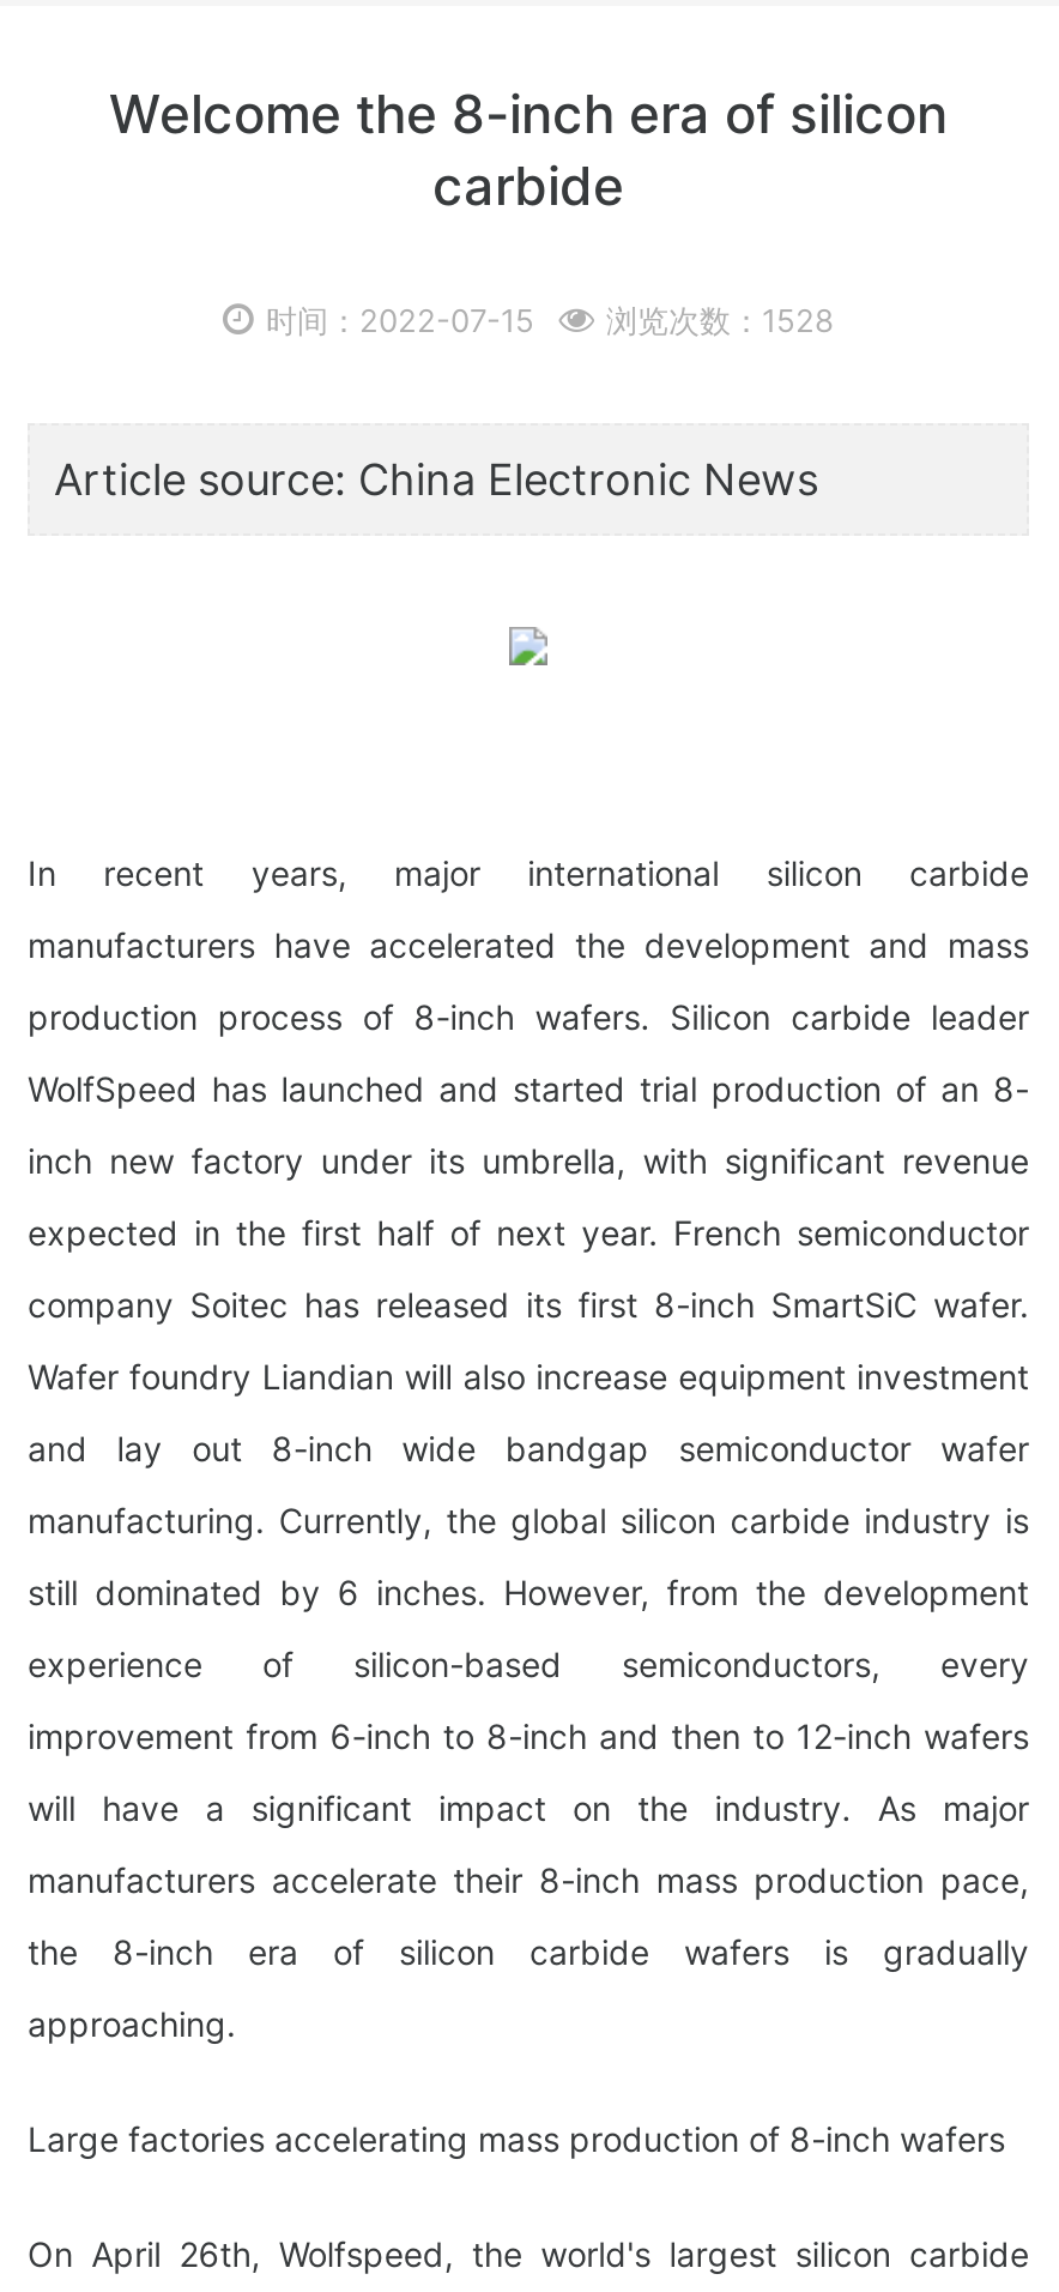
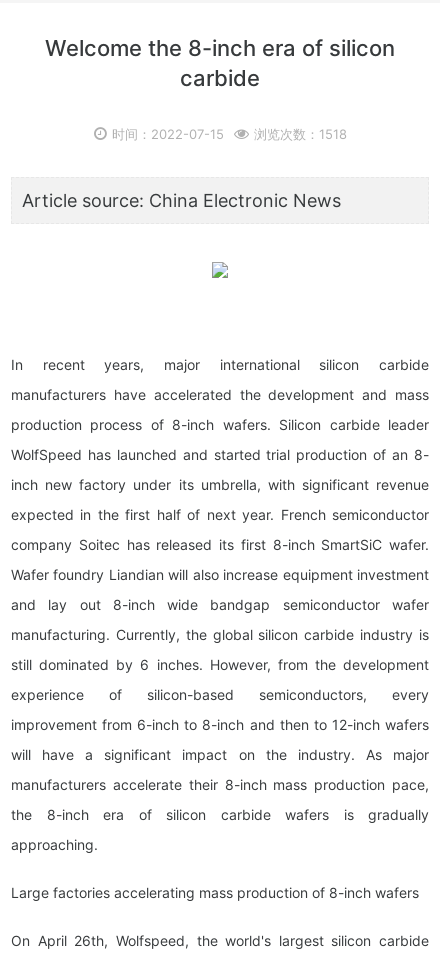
[266,301,834,339] 时间：2022-07-15 浏览次数：1528 -> [111,126,346,142] 时间：2022-07-15 浏览次数：1518

